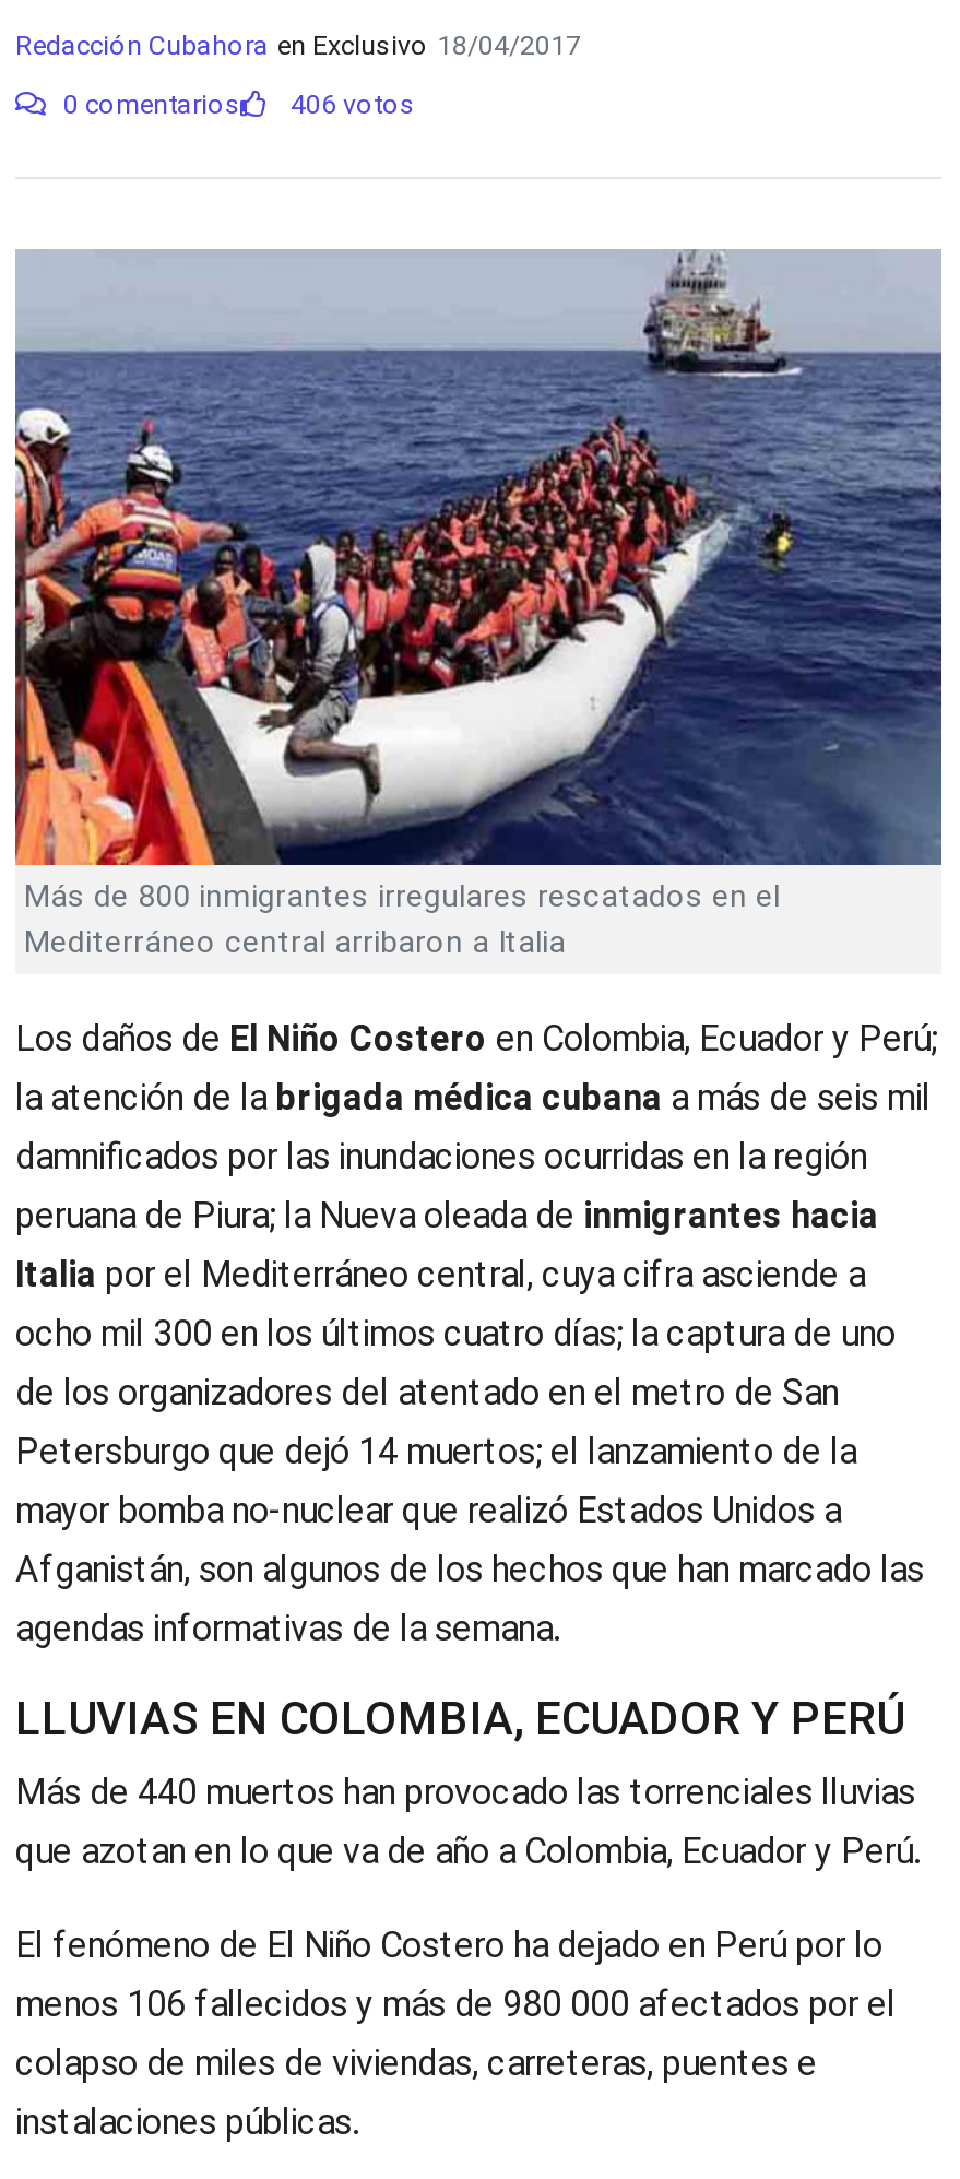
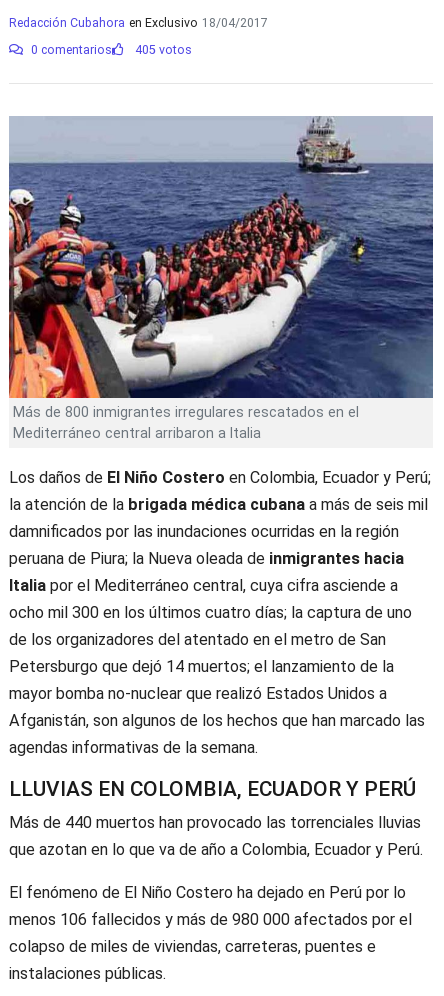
[63,90,415,120] 0 comentarios 406 votos -> [31,43,192,57] 0 comentarios 405 votos

